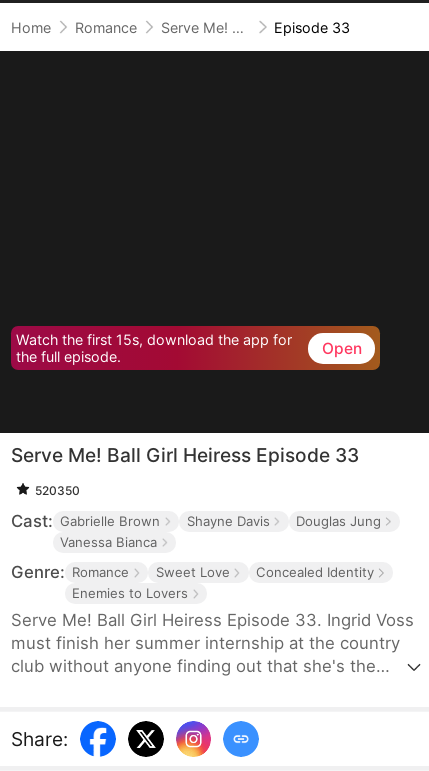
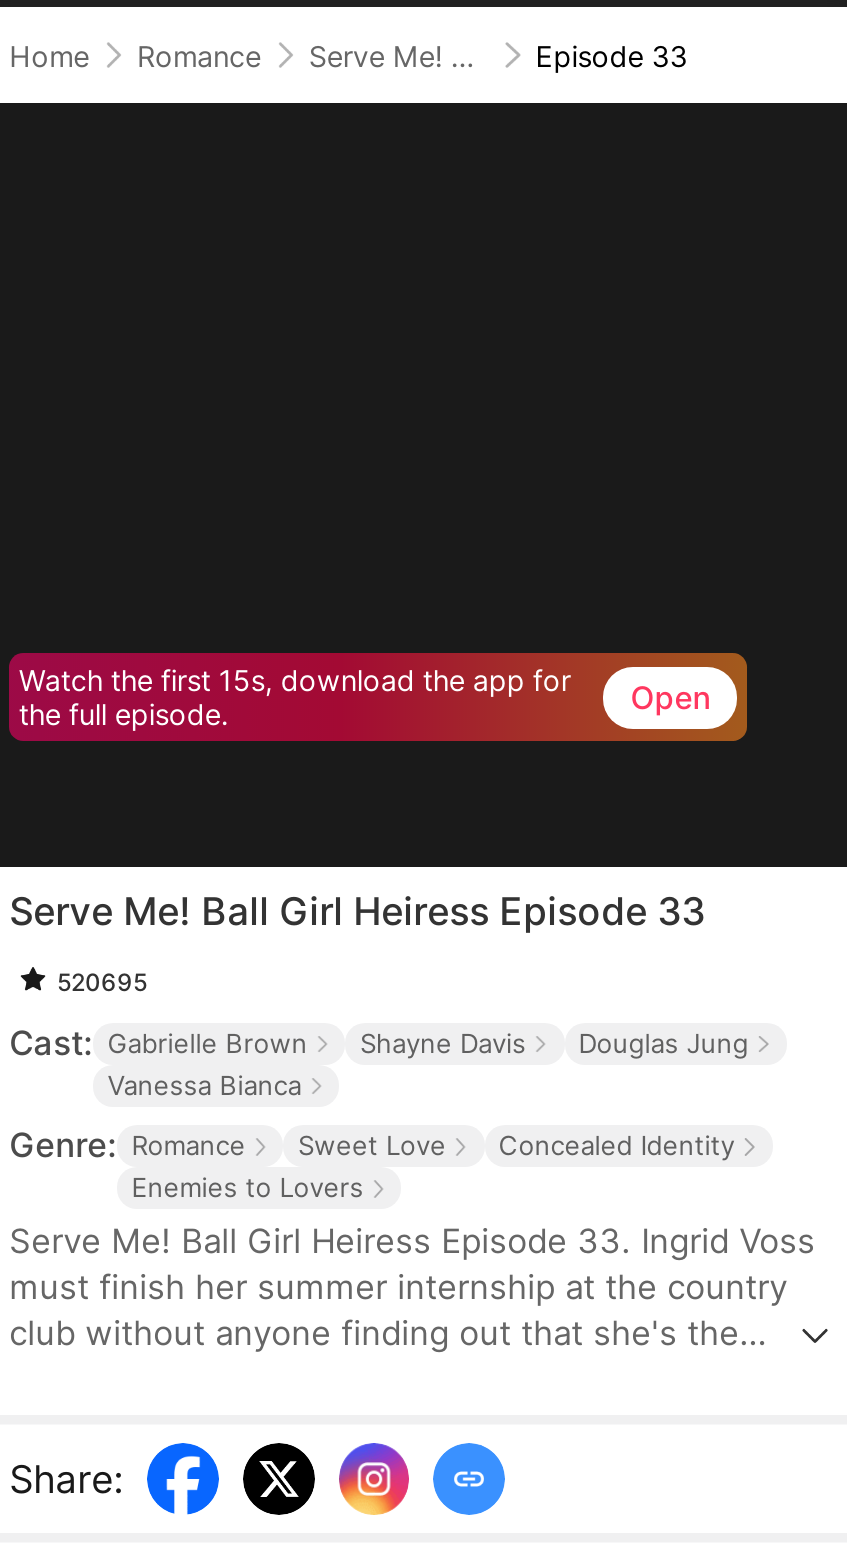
[35,483,80,498] 520350 -> [57,966,147,996] 520695

